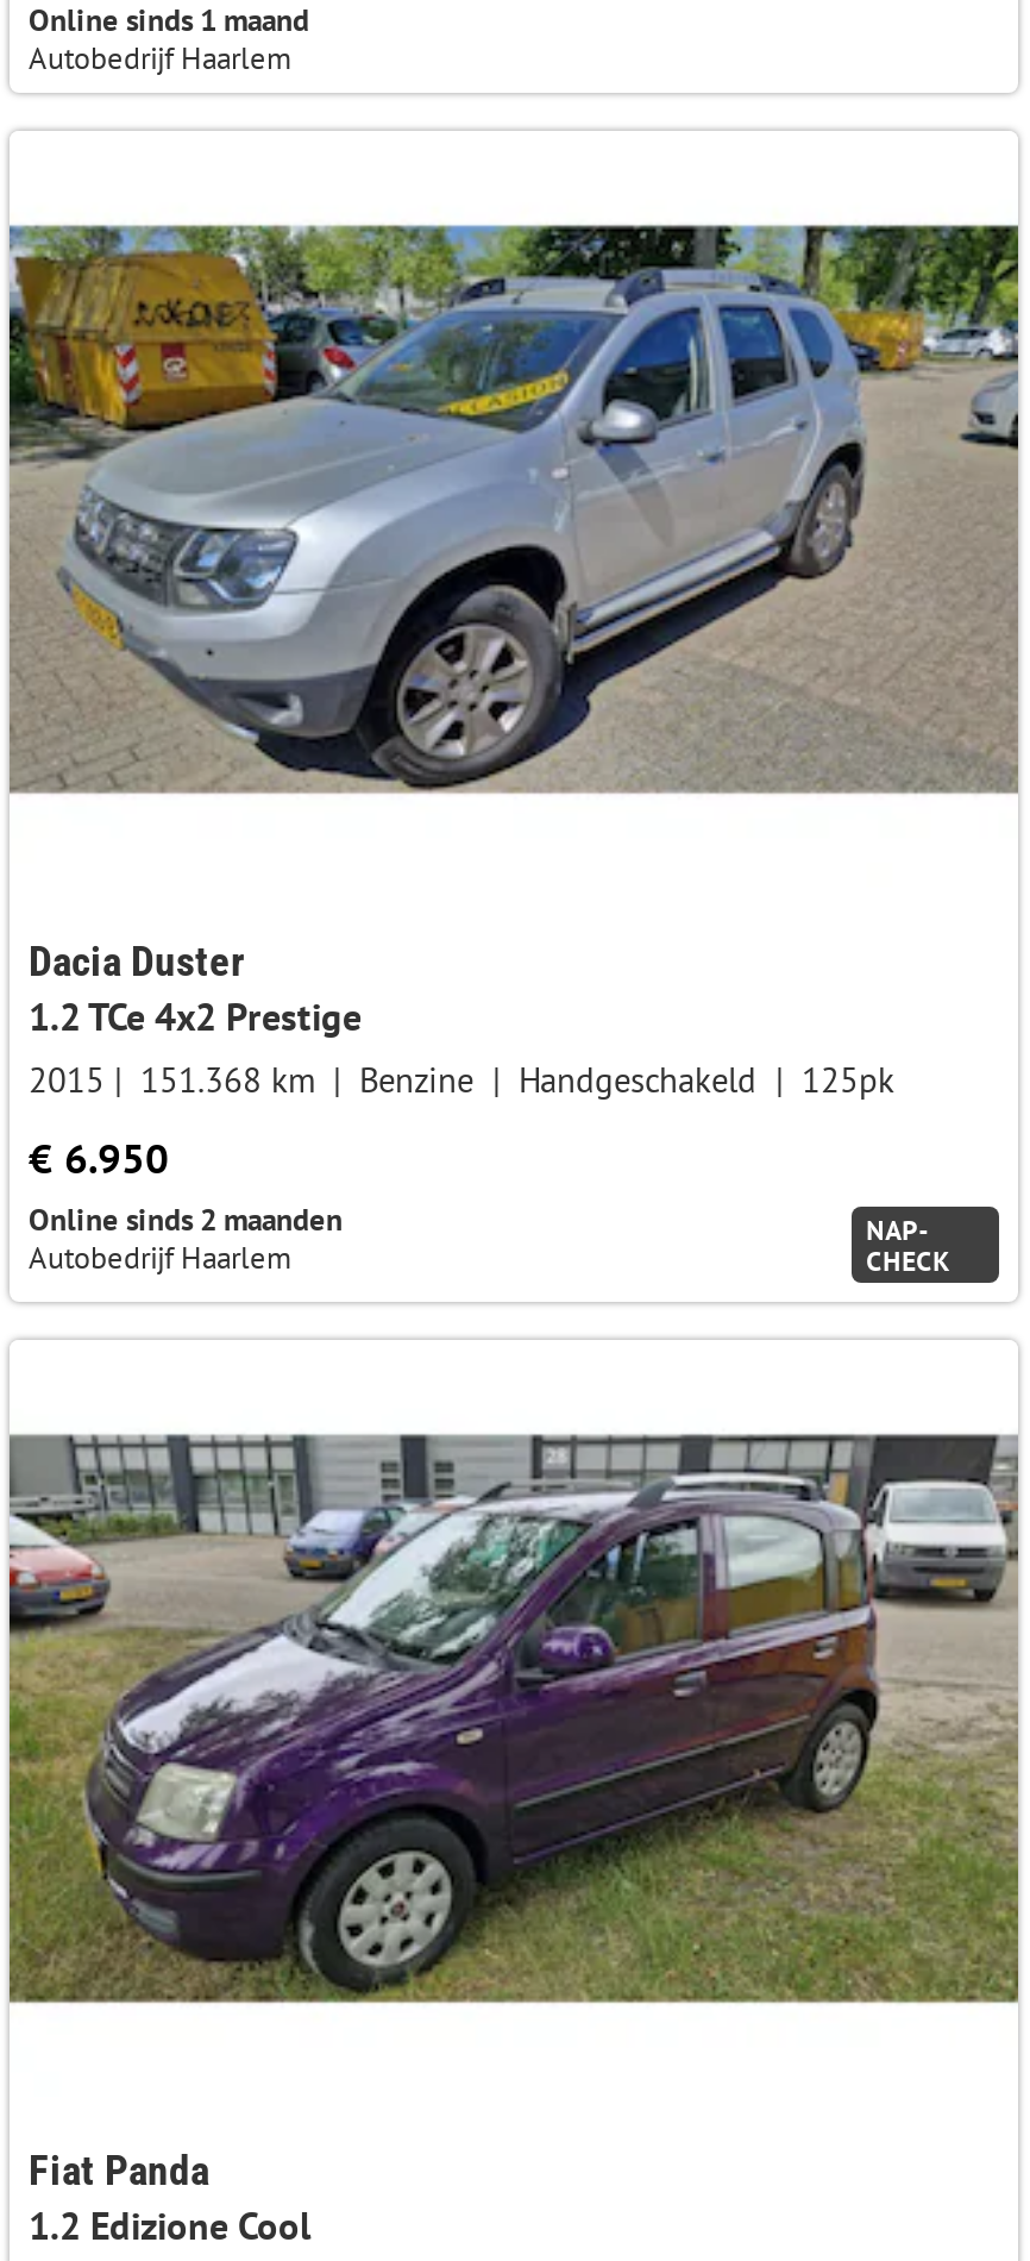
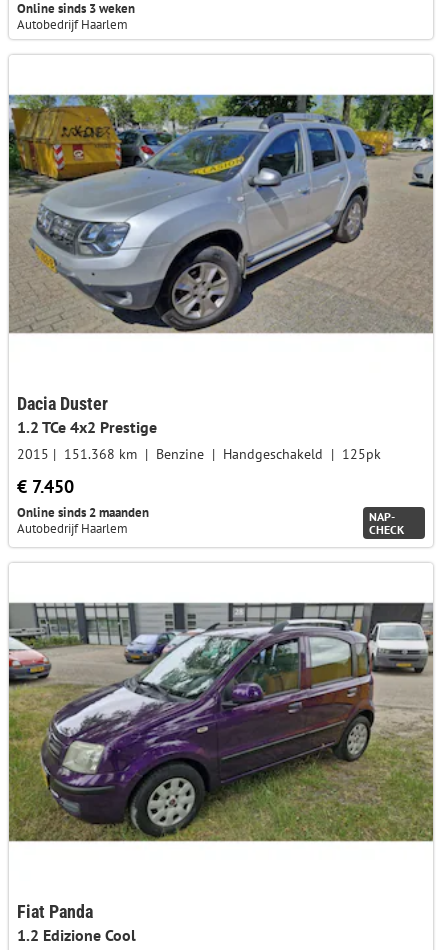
[29,1,309,41] Online sinds 1 maand -> [17,0,135,17] Online sinds 3 weken
[29,1131,169,1186] € 6.950 -> [17,475,74,498] € 7.450

